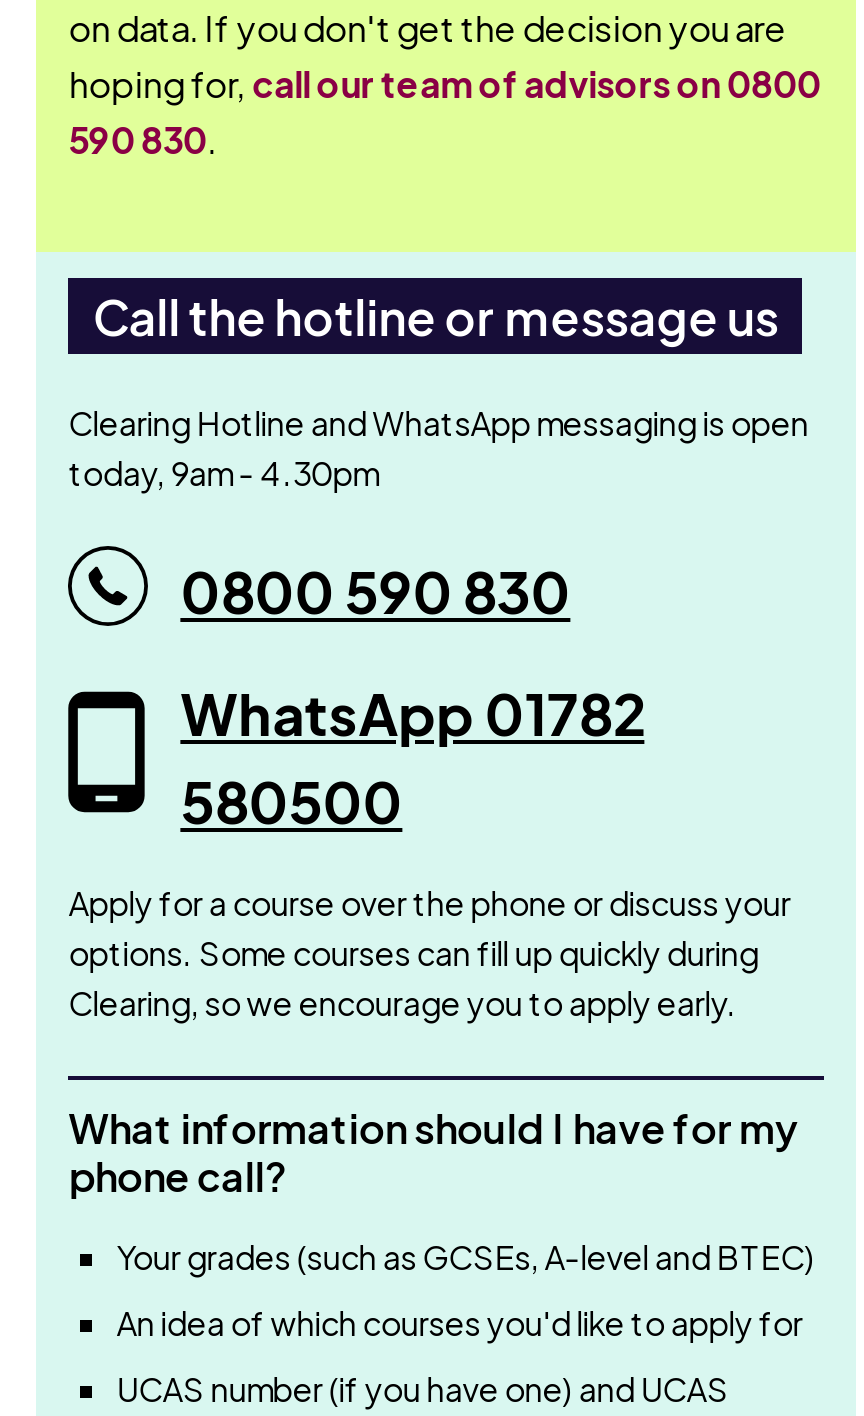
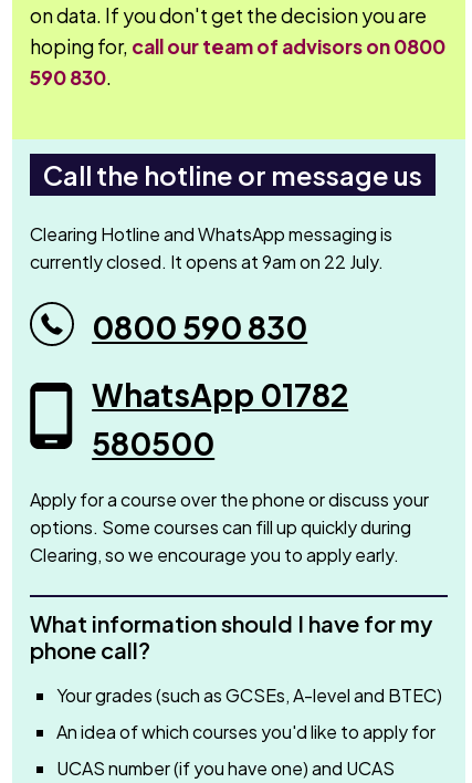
[68,402,808,494] Clearing Hotline and WhatsApp messaging is open | today, 9am - 4.30pm -> [30,223,393,273] Clearing Hotline and WhatsApp messaging is | currently closed. It opens at 9am on 22 July.

